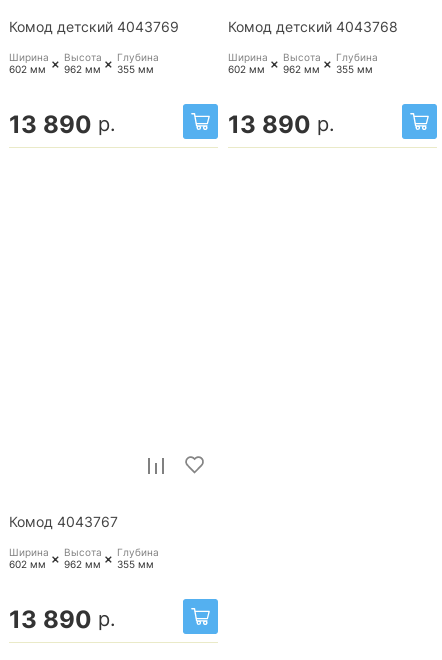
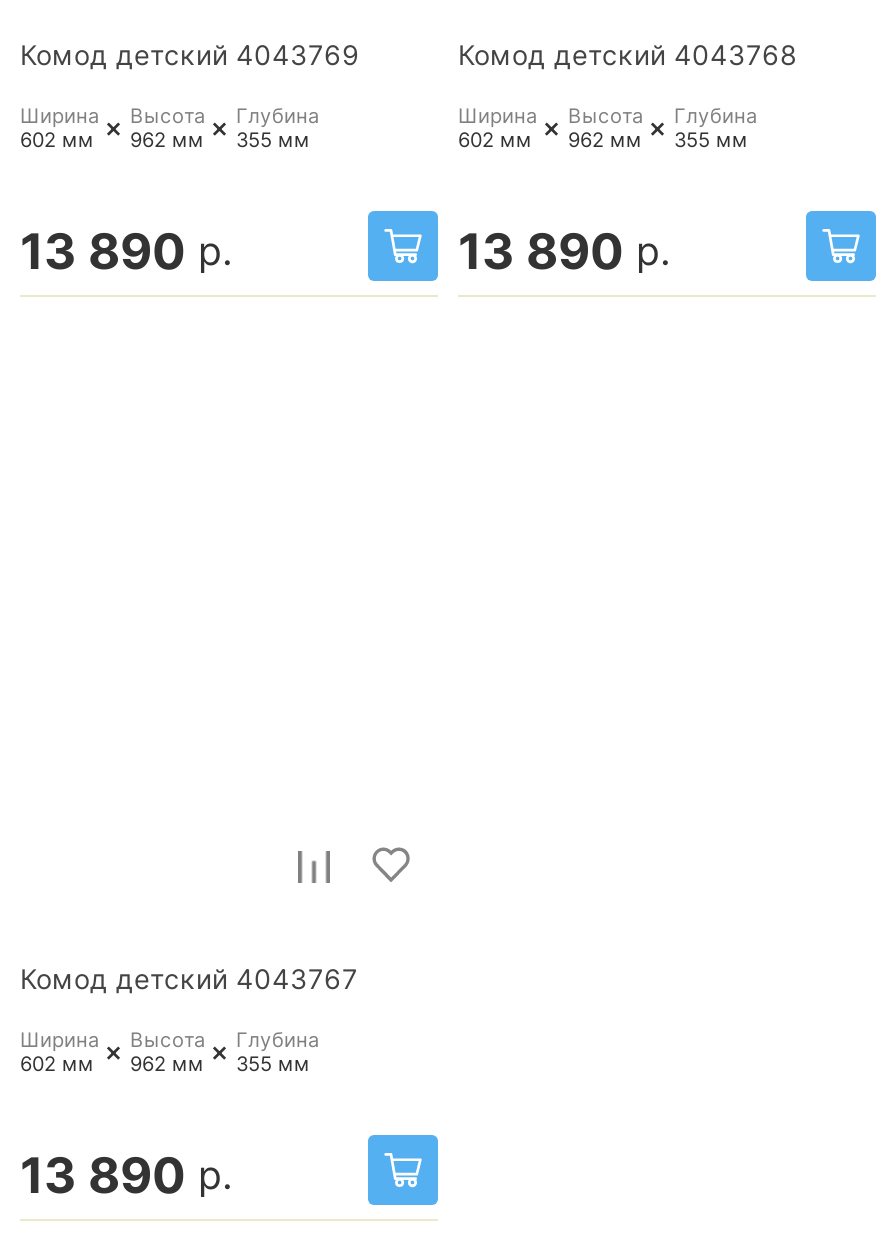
[9,514,118,530] Комод 4043767 -> [20,963,358,995] Комод детский 4043767

